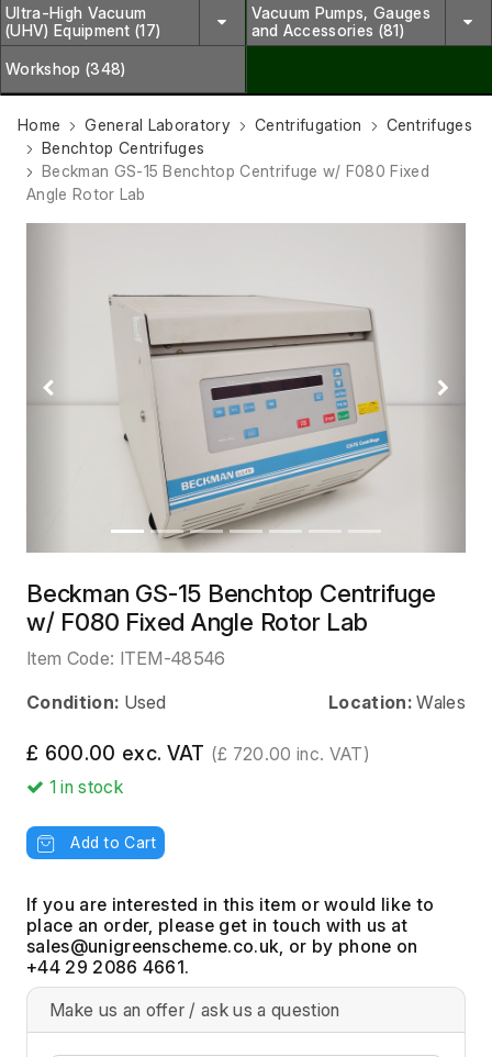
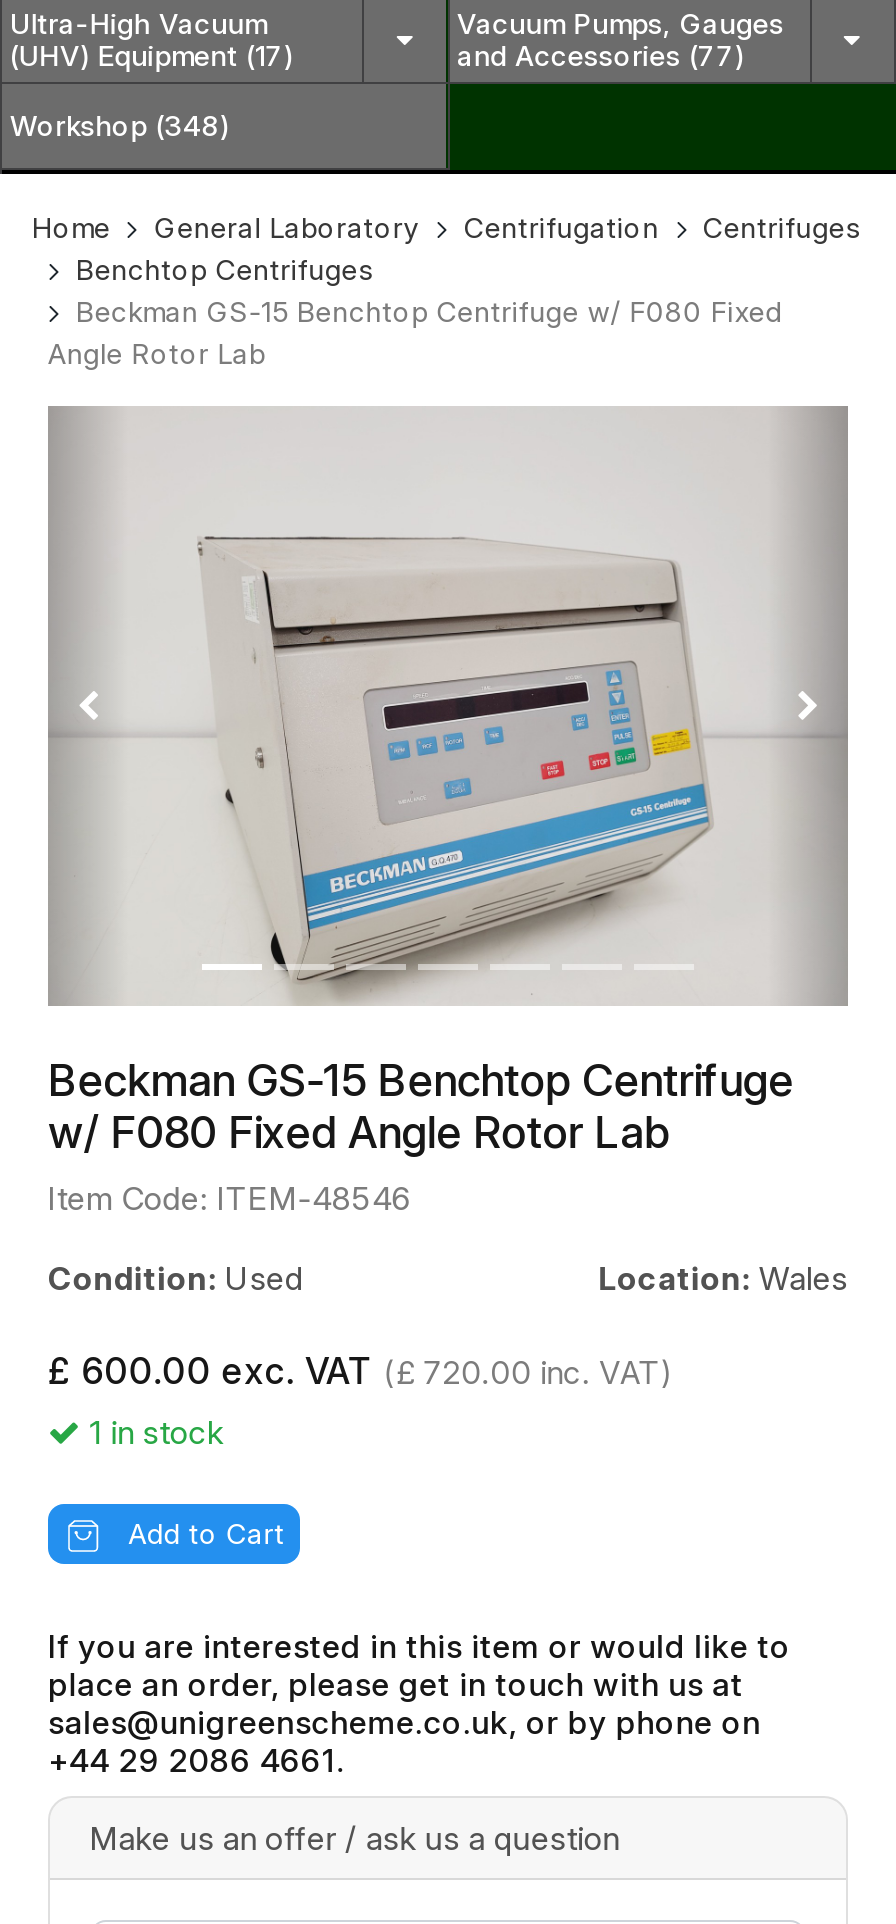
[251,21,404,39] and Accessories (81) -> [457,38,744,72] and Accessories (77)

